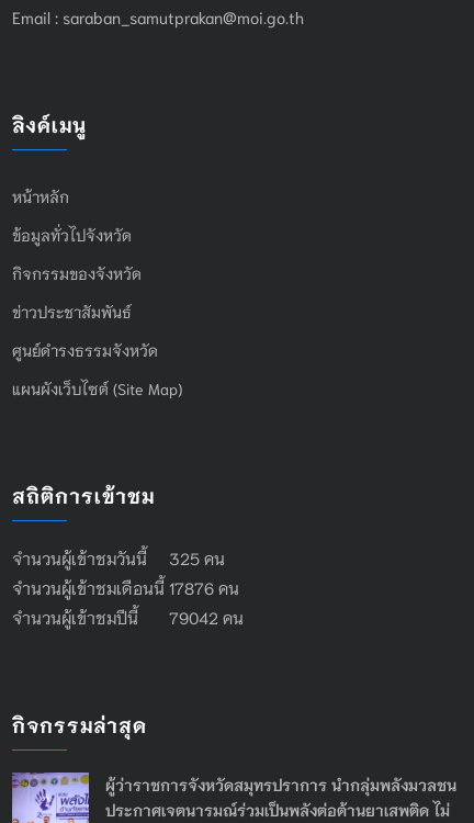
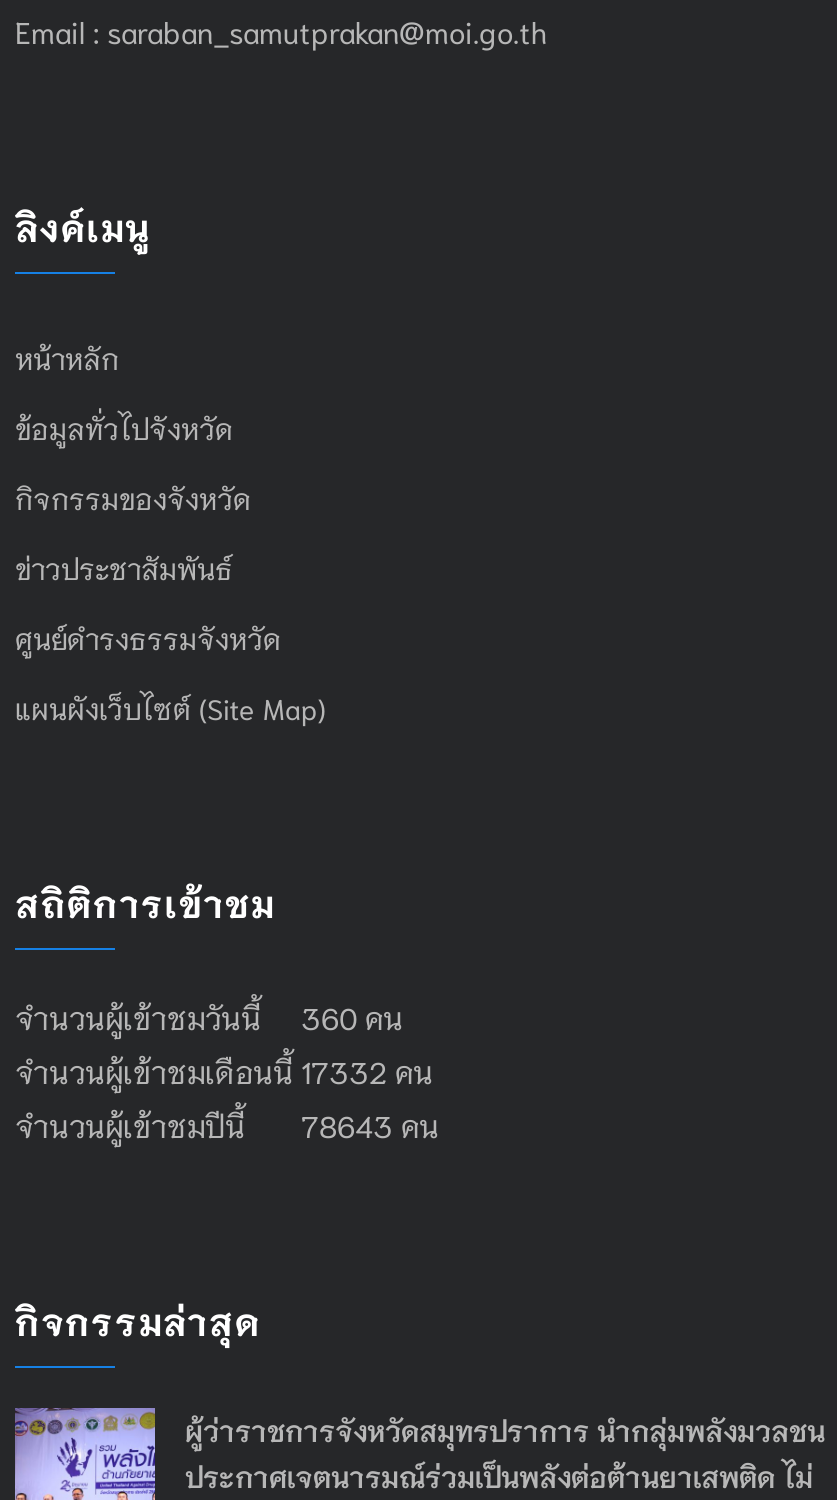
[12,546,225,568] จำนวนผู้เข้าชมวันนี้ 325 คน -> [15,995,403,1035] จำนวนผู้เข้าชมวันนี้ 360 คน
[12,576,239,597] จำนวนผู้เข้าชมเดือนนี้ 17876 คน -> [15,1049,433,1089] จำนวนผู้เข้าชมเดือนนี้ 17332 คน
[12,605,244,627] จำนวนผู้เข้าชมปีนี้ 79042 คน -> [15,1103,439,1143] จำนวนผู้เข้าชมปีนี้ 78643 คน

